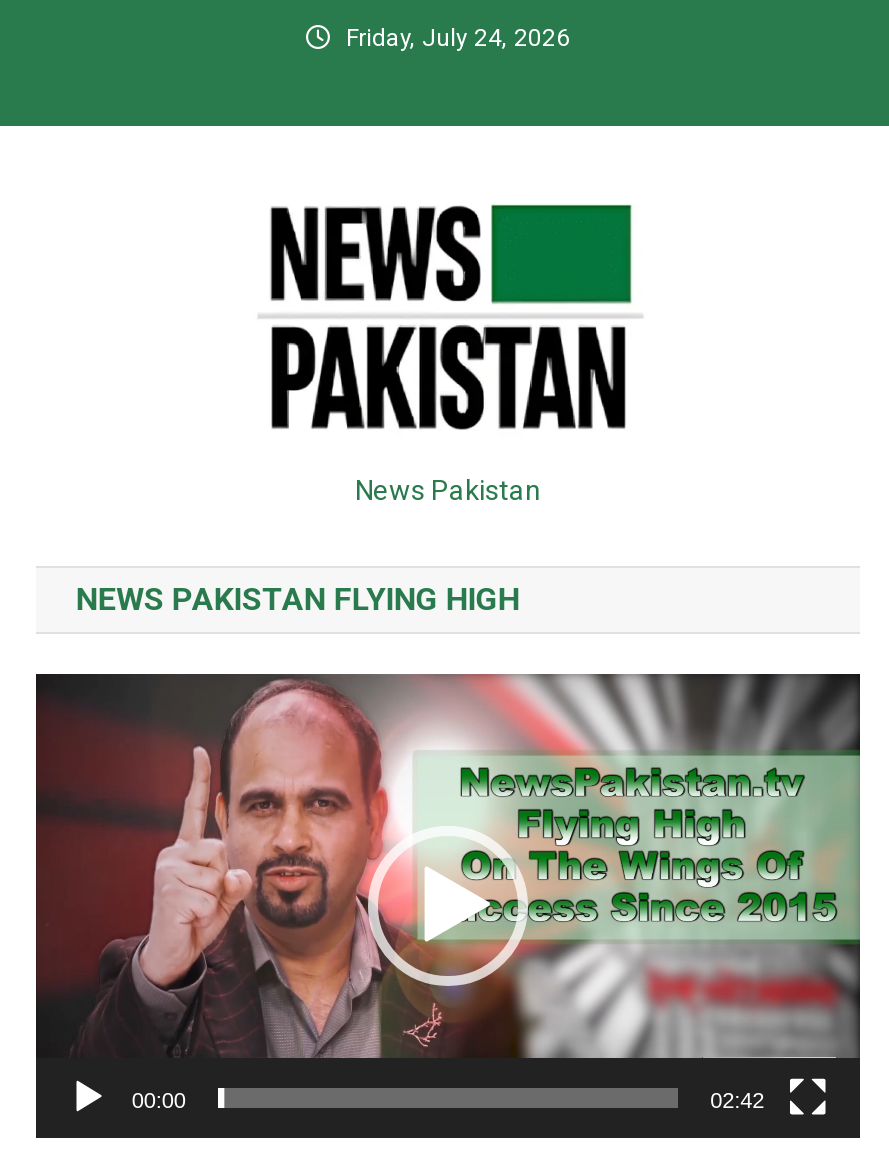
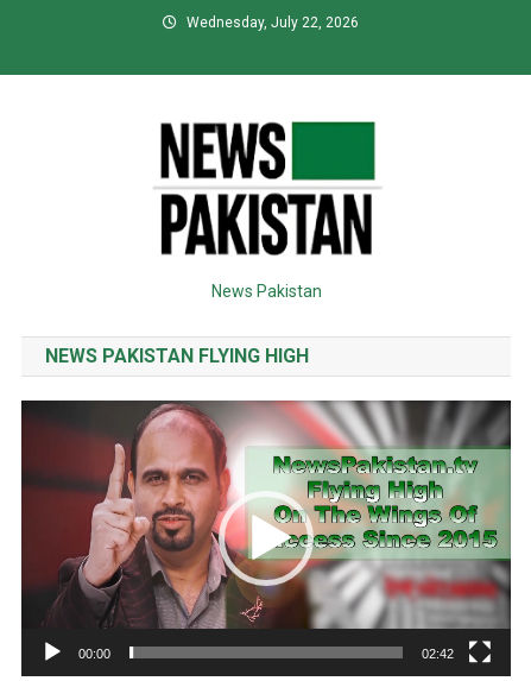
[346,24,570,52] Friday, July 24, 2026 -> [186,14,358,31] Wednesday, July 22, 2026

